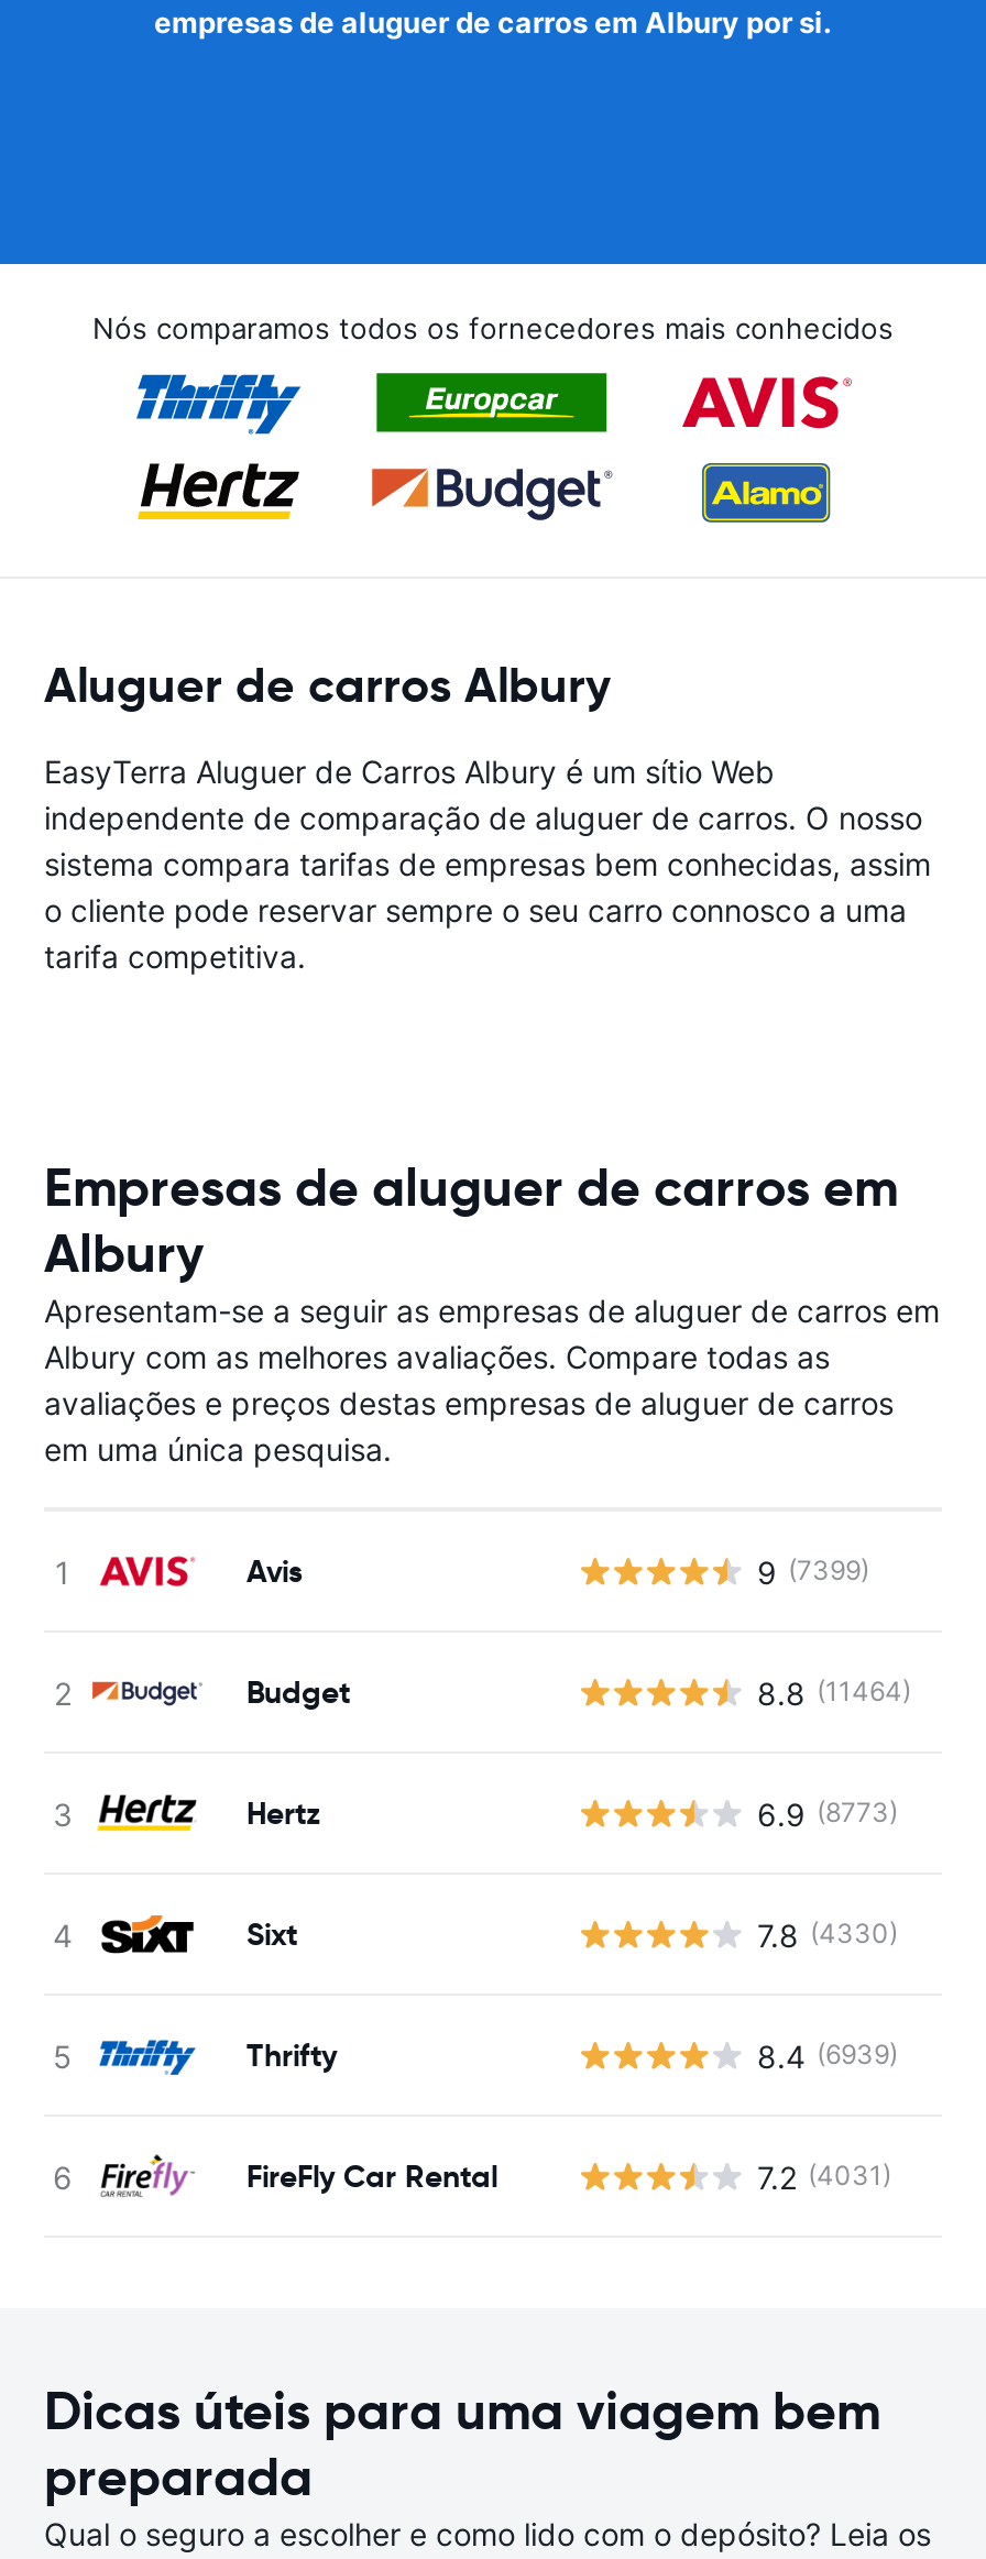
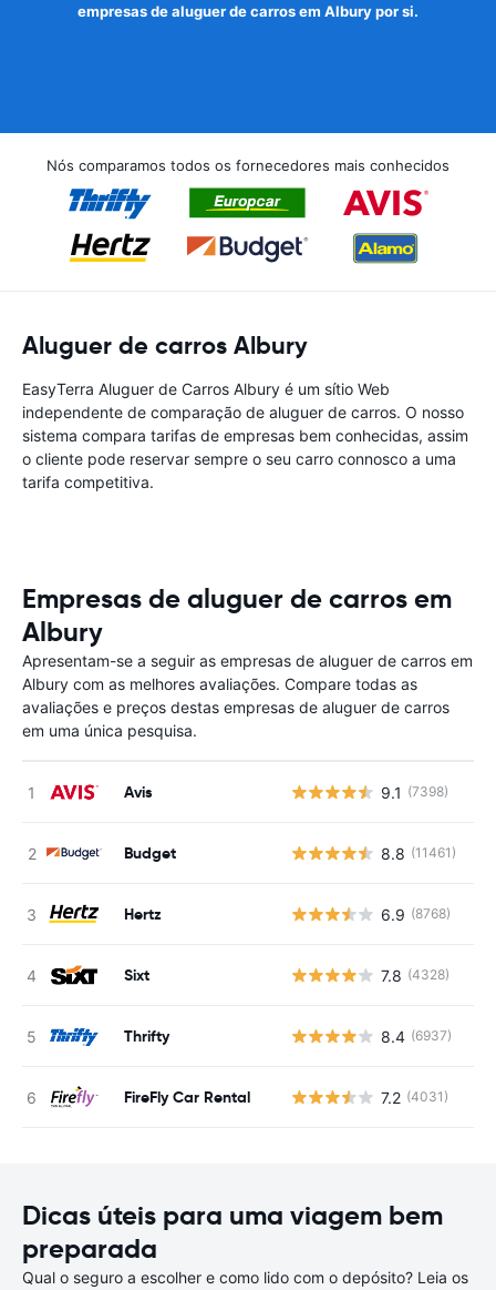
[757,1552,869,1590] 9 (7399) -> [381,783,448,801] 9.1 (7398)
[757,1673,911,1711] 8.8 (11464) -> [381,844,456,862] 8.8 (11461)
[757,1794,898,1832] 6.9 (8773) -> [381,905,451,923] 6.9 (8768)
[757,1915,898,1953] 7.8 (4330) -> [381,966,449,984] 7.8 (4328)
[757,2036,898,2074] 8.4 (6939) -> [381,1027,452,1045] 8.4 (6937)

